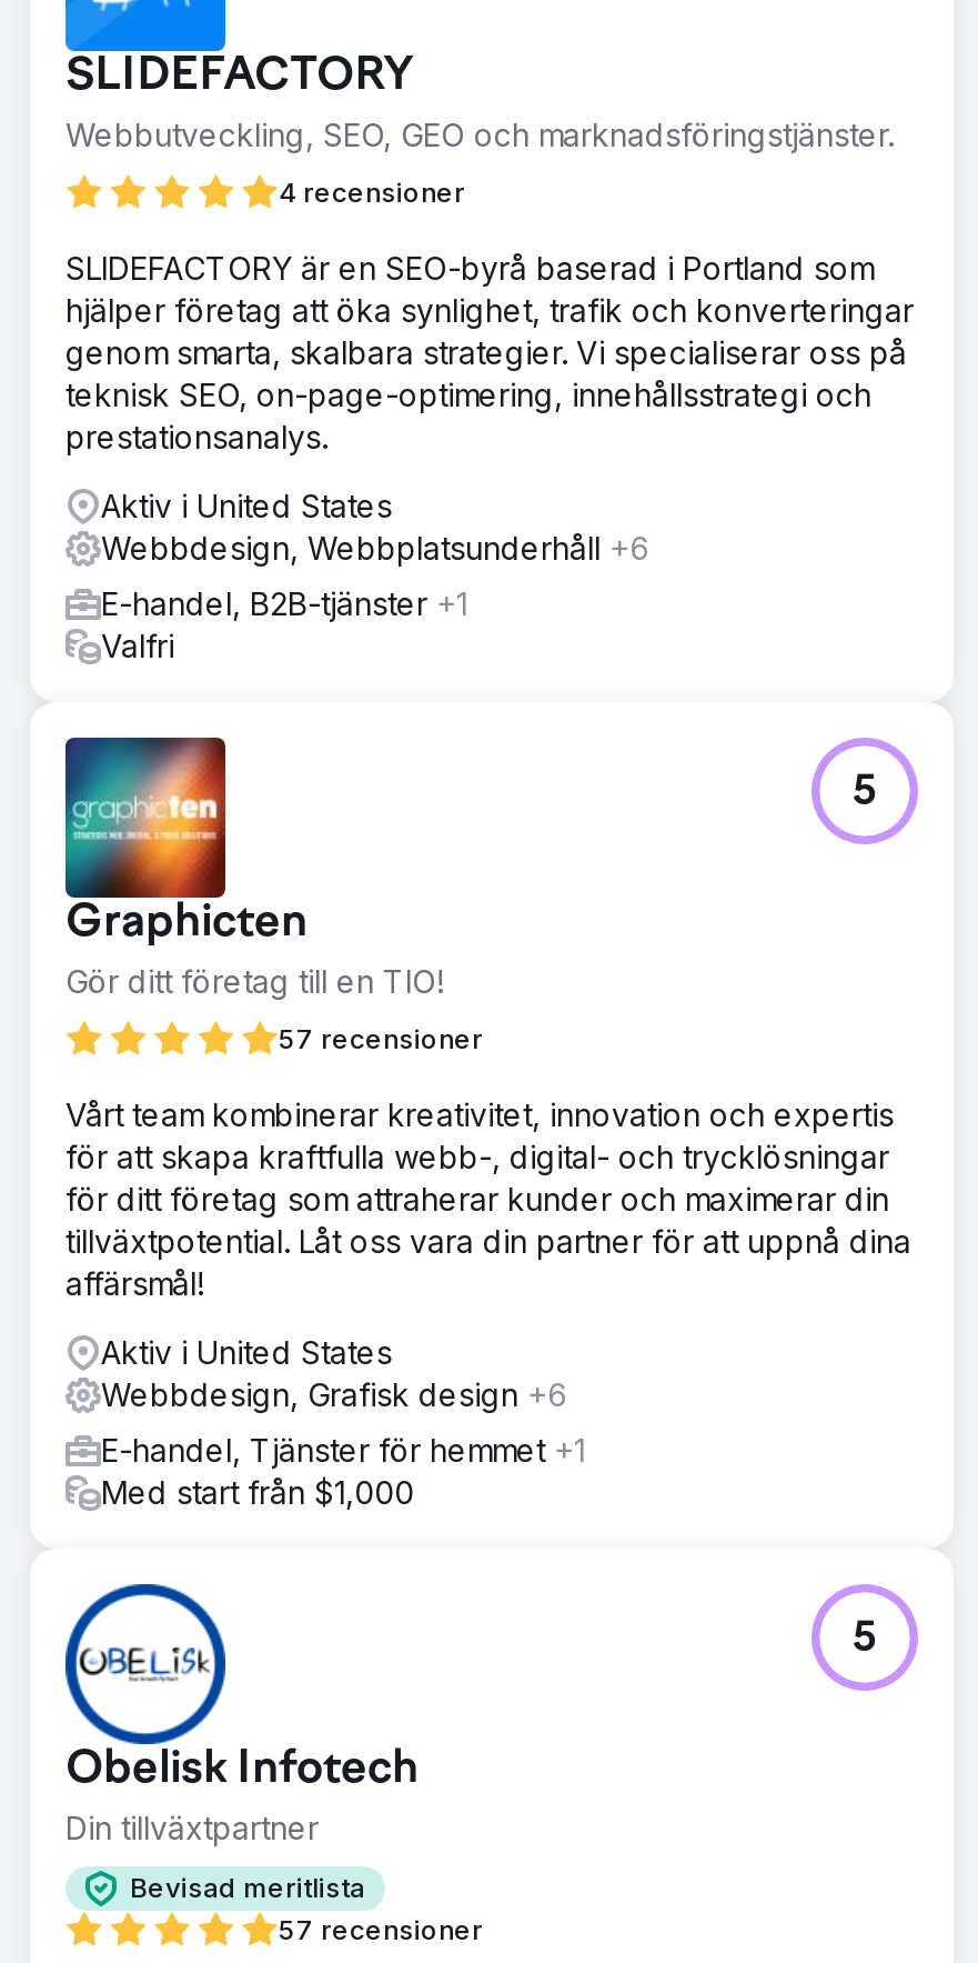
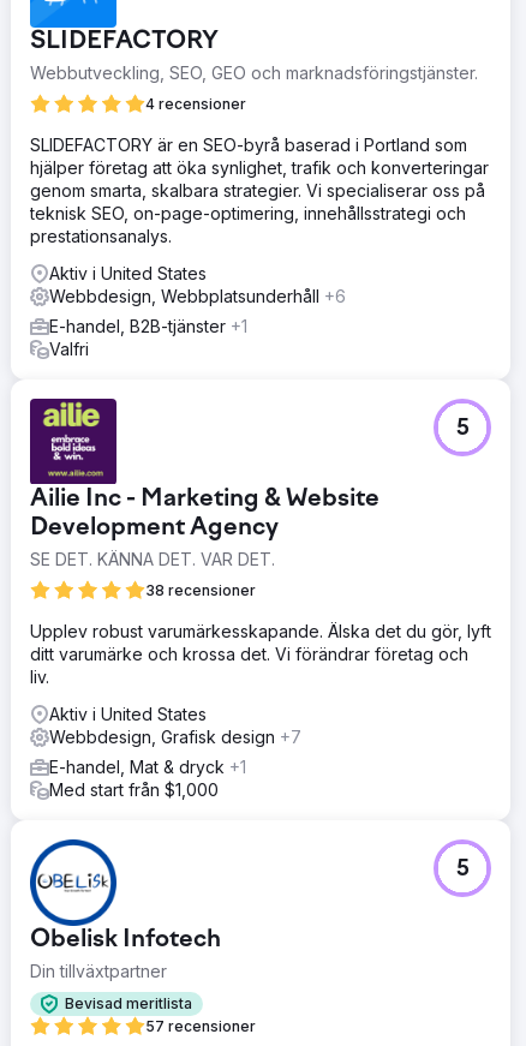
[63,738,443,999] [image] | Graphicten | Gör ditt företag till en TIO! -> [29,399,379,569] [image] | Ailie Inc - Marketing & Website | Development Agency | SE DET. KÄNNA DET. VAR DET.
[279,1021,483,1054] 57 recensioner -> [145,581,256,599] 38 recensioner
[65,1094,911,1301] Vårt team kombinerar kreativitet, innovation och expertis | för att skapa kraftfulla webb-, digital- och trycklösningar | för ditt företag som attraherar kunder och maximerar din | tillväxtpotential. Låt oss vara din partner för att uppnå dina | affärsmål! -> [30,620,491,686] Upplev robust varumärkesskapande. Älska det du gör, lyft | ditt varumärke och krossa det. Vi förändrar företag och | liv.
[101,1374,567,1412] Webbdesign, Grafisk design +6 -> [49,726,301,746] Webbdesign, Grafisk design +7
[101,1430,585,1468] E-handel, Tjänster för hemmet +1 -> [49,756,246,777] E-handel, Mat & dryck +1

